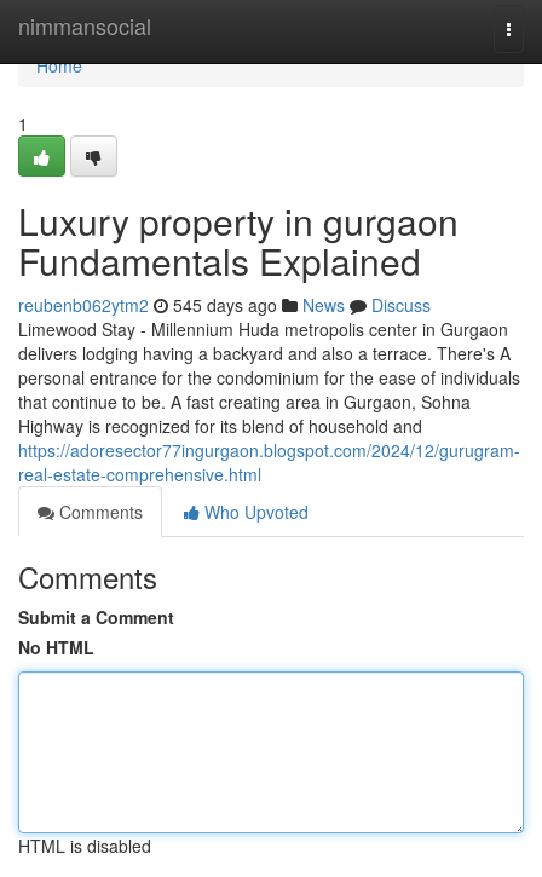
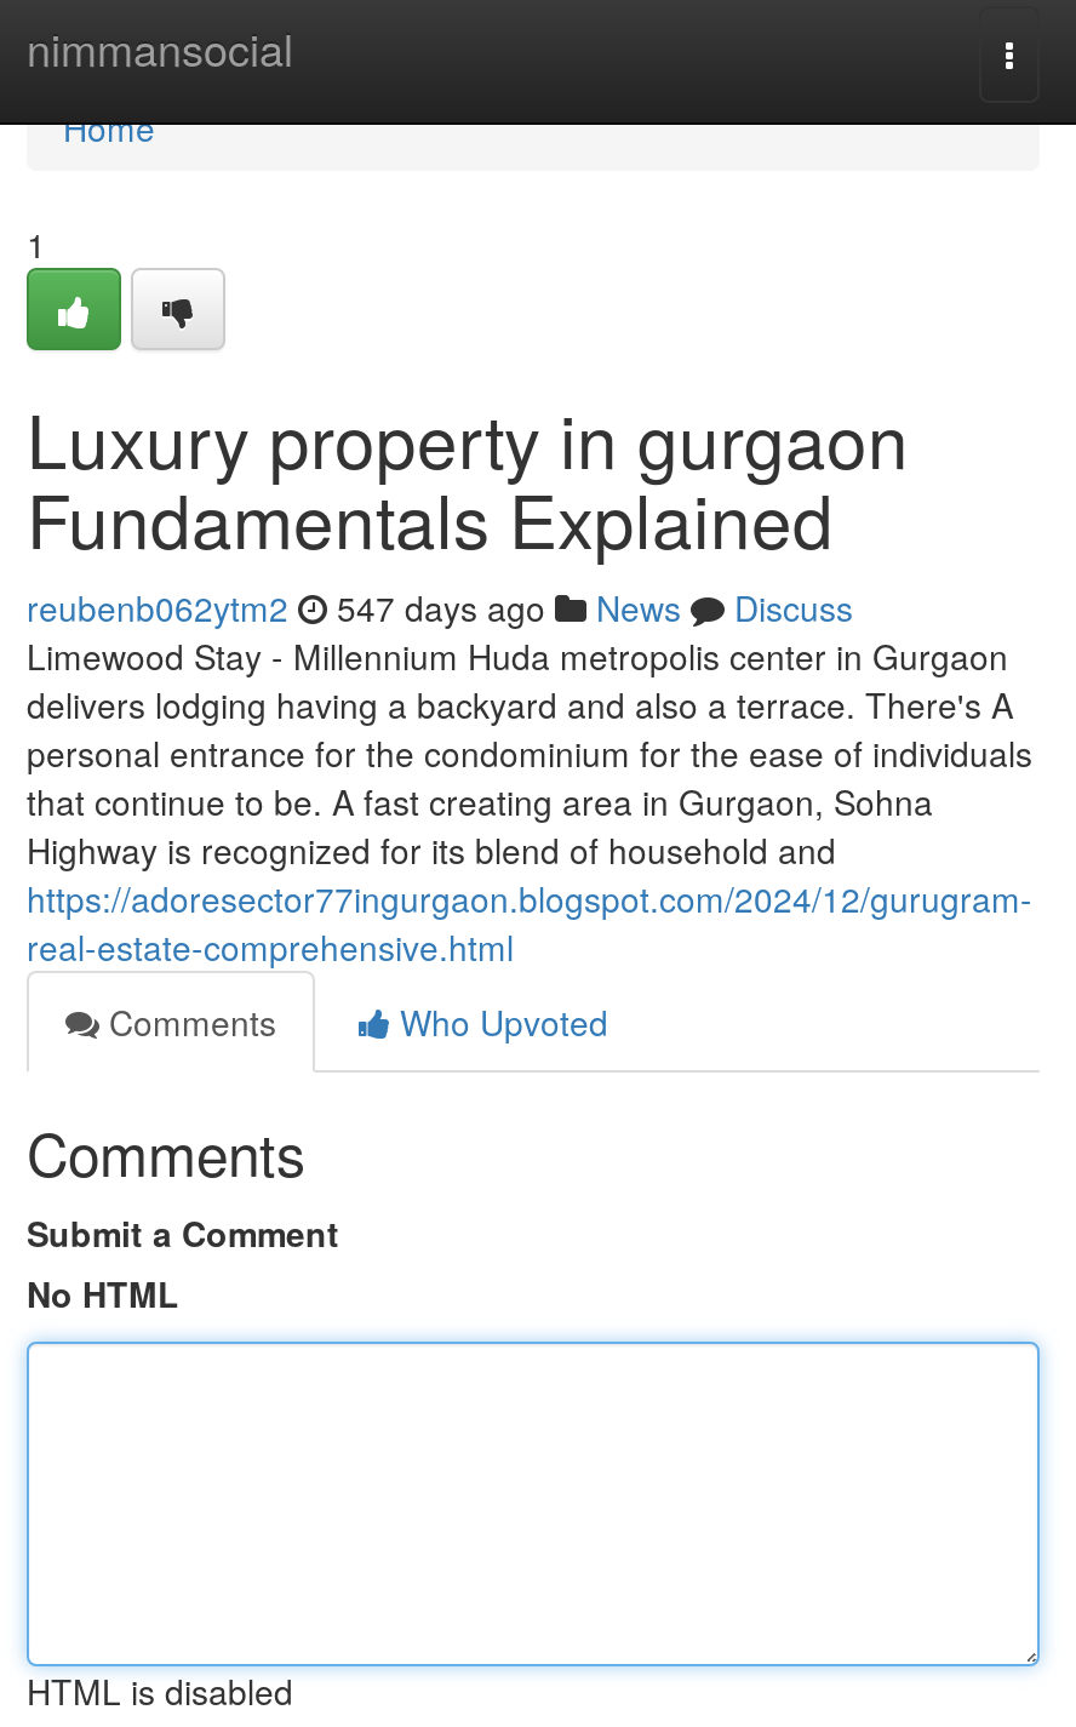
[18,293,431,317] reubenb062ytm2 545 days ago News Discuss -> [27,583,853,631] reubenb062ytm2 547 days ago News Discuss

